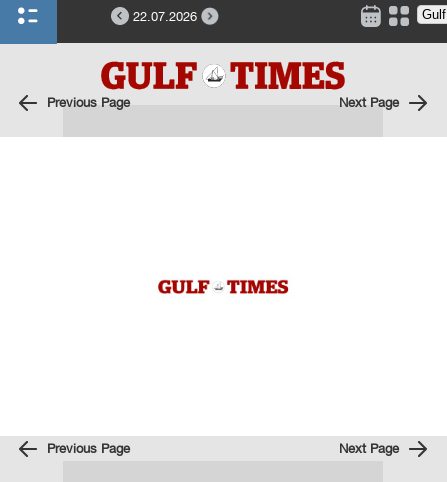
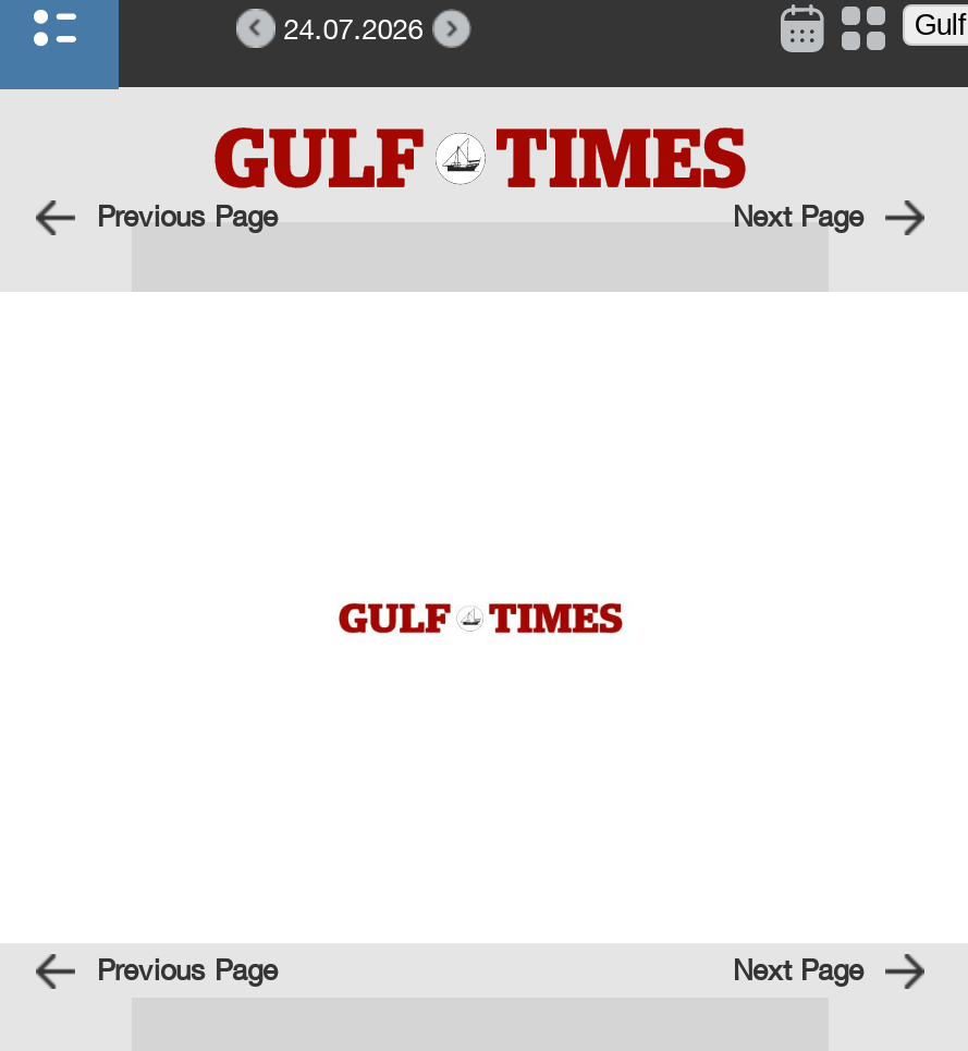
[129,8,201,23] 22.07.2026 -> [275,12,432,45] 24.07.2026

